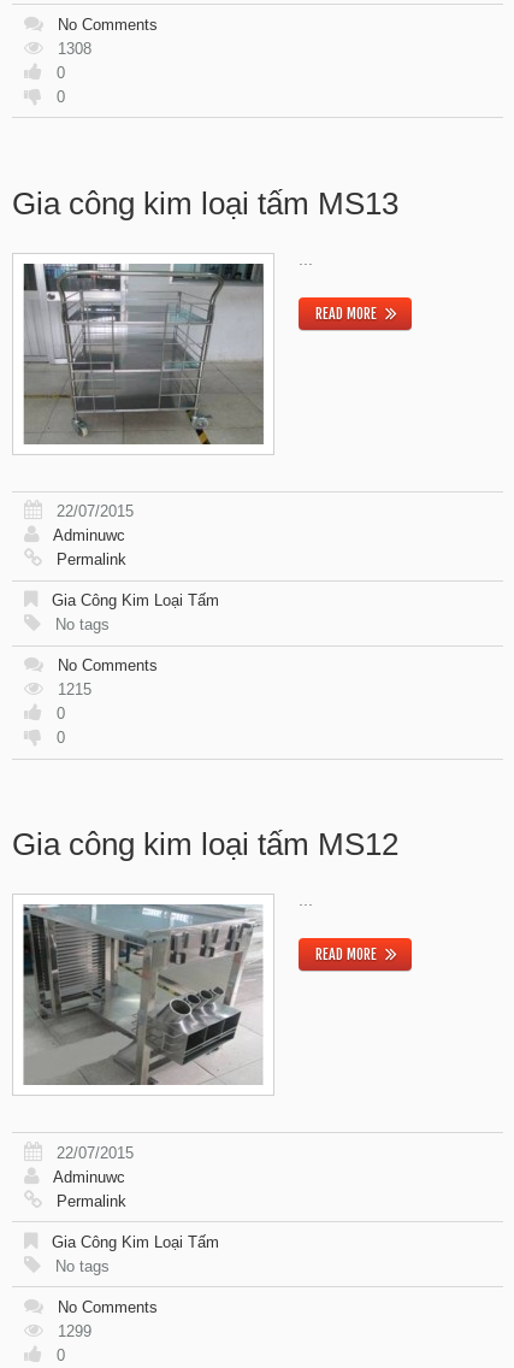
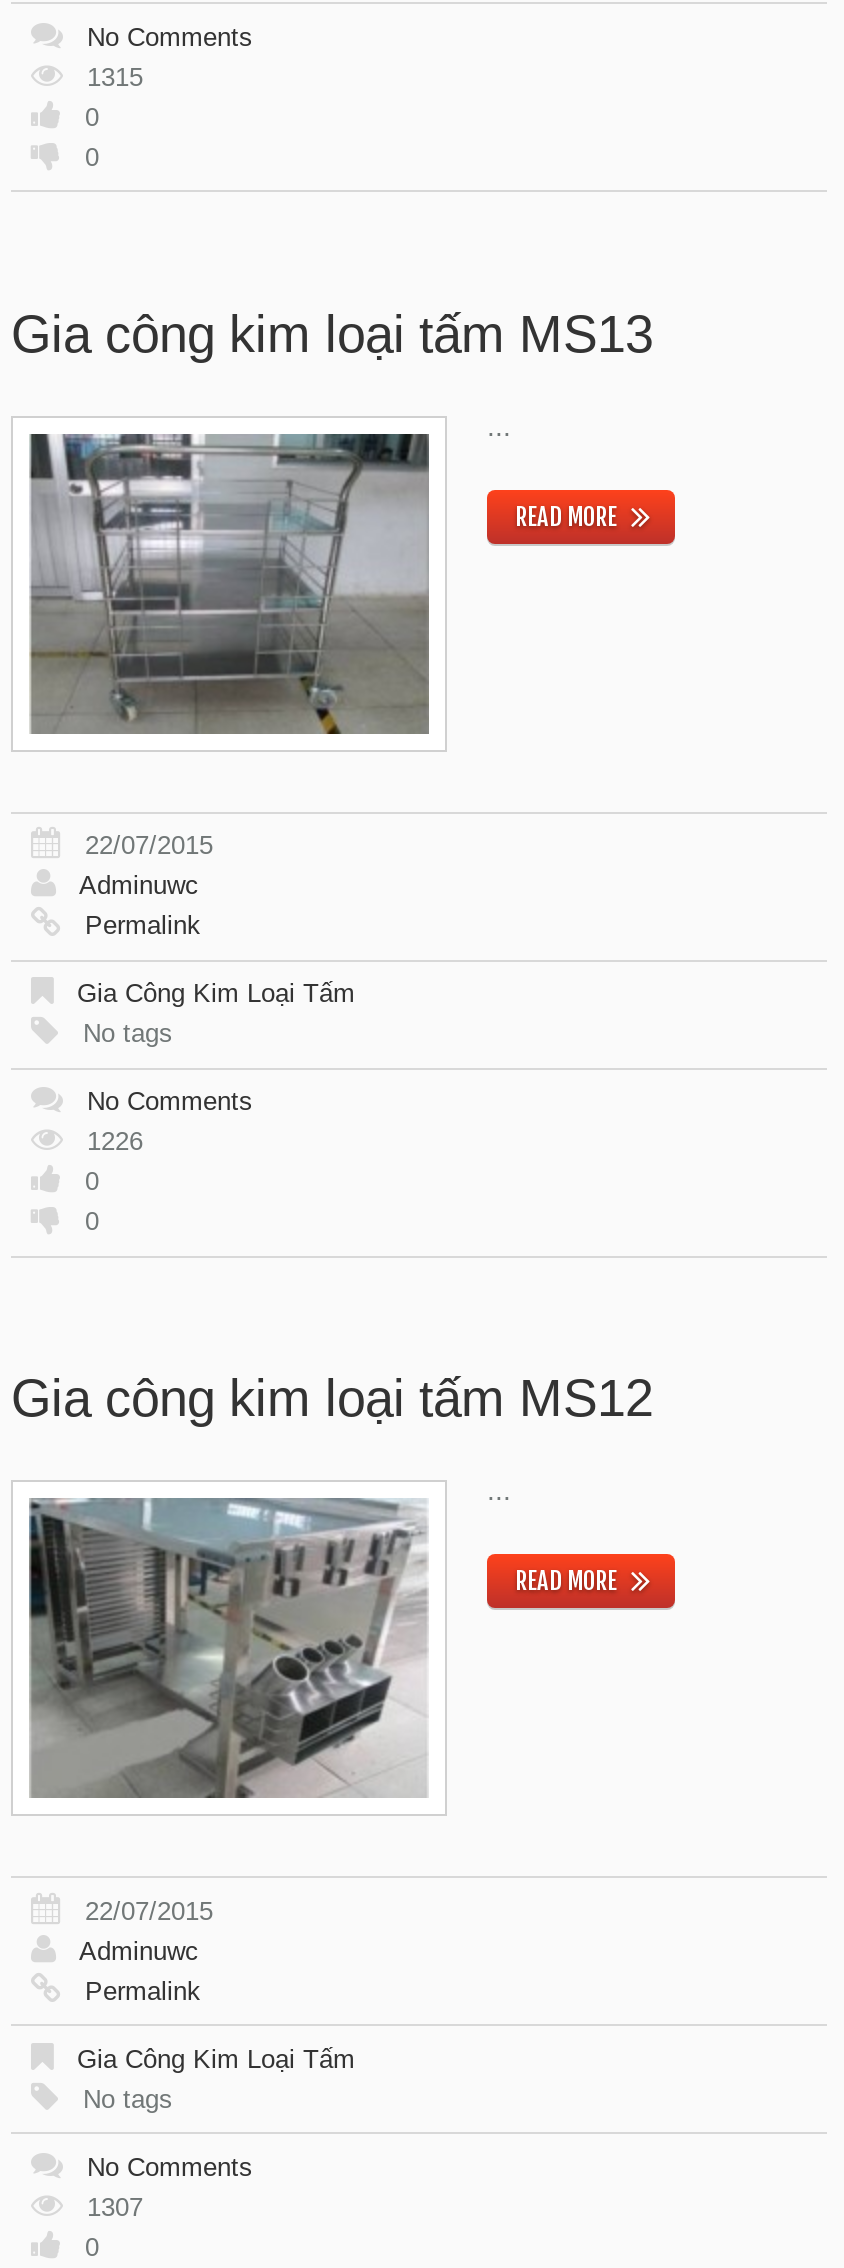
[53,39,91,57] 1308 -> [79,61,143,91] 1315
[53,681,91,699] 1215 -> [79,1126,143,1156] 1226
[53,1322,91,1340] 1299 -> [79,2191,143,2221] 1307

